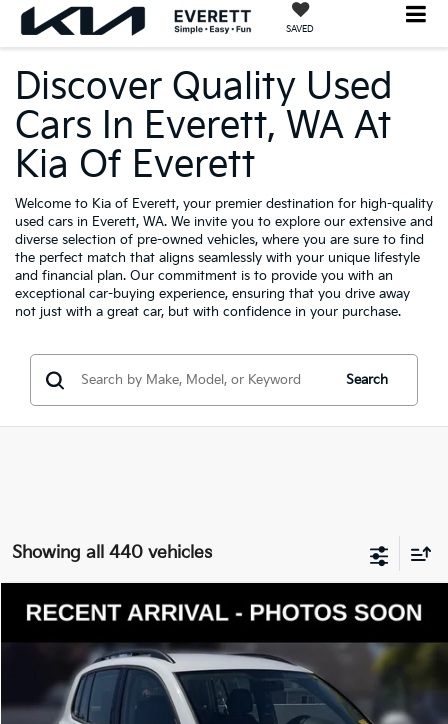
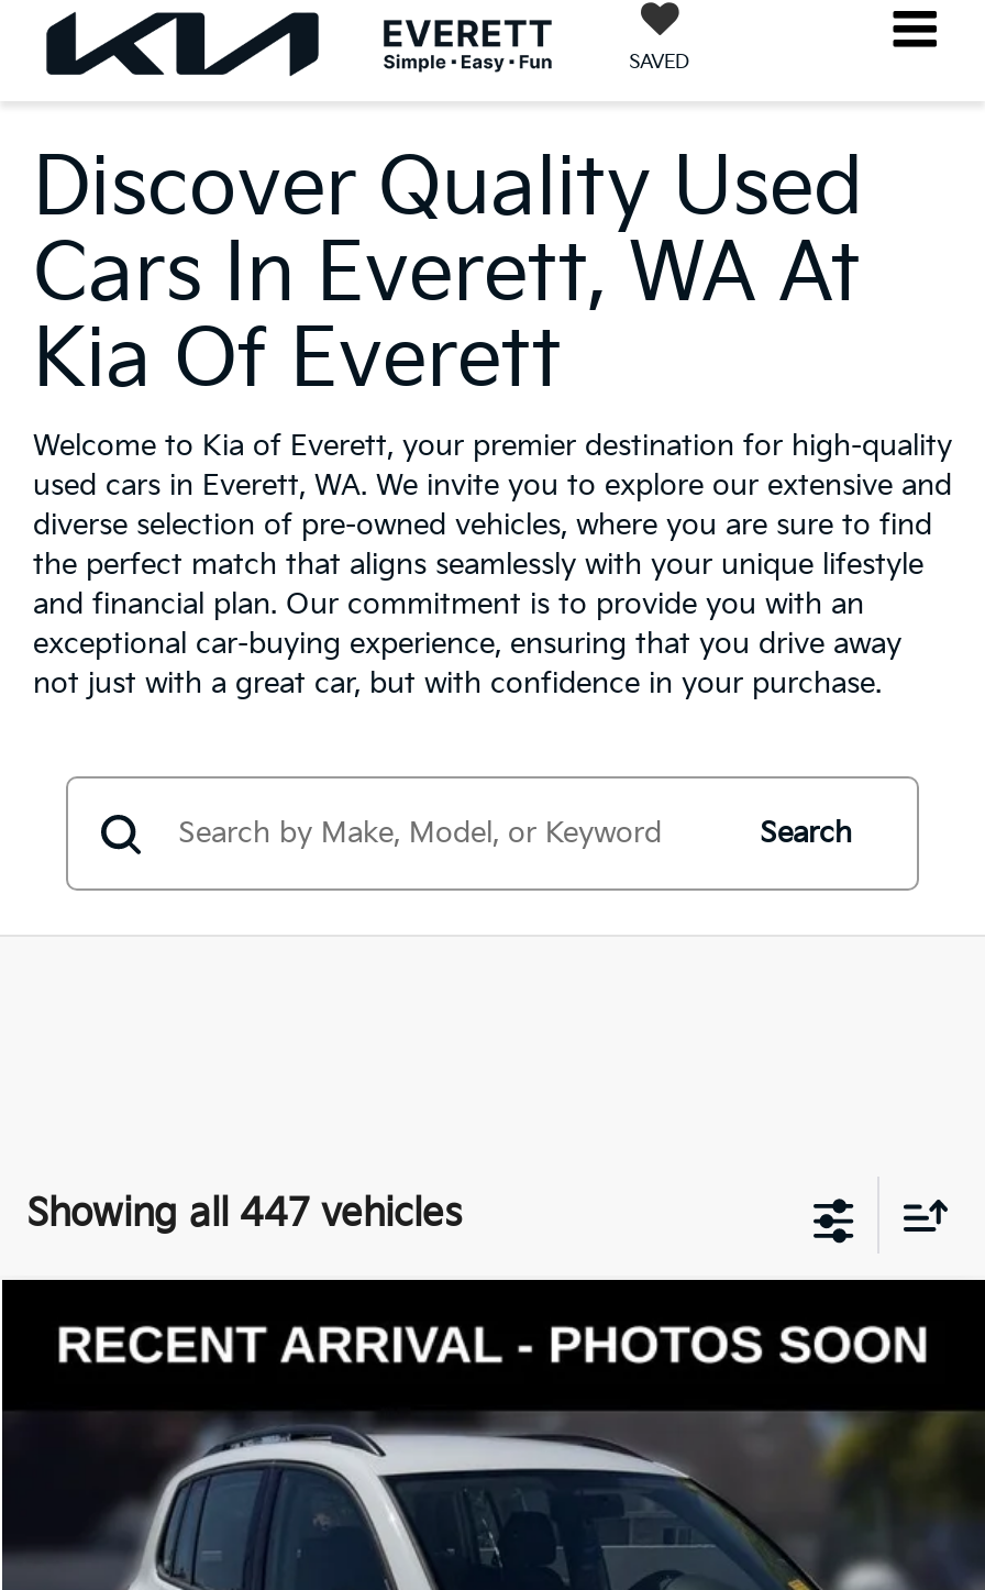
[12,543,212,563] Showing all 440 vehicles -> [26,1192,462,1236] Showing all 447 vehicles

